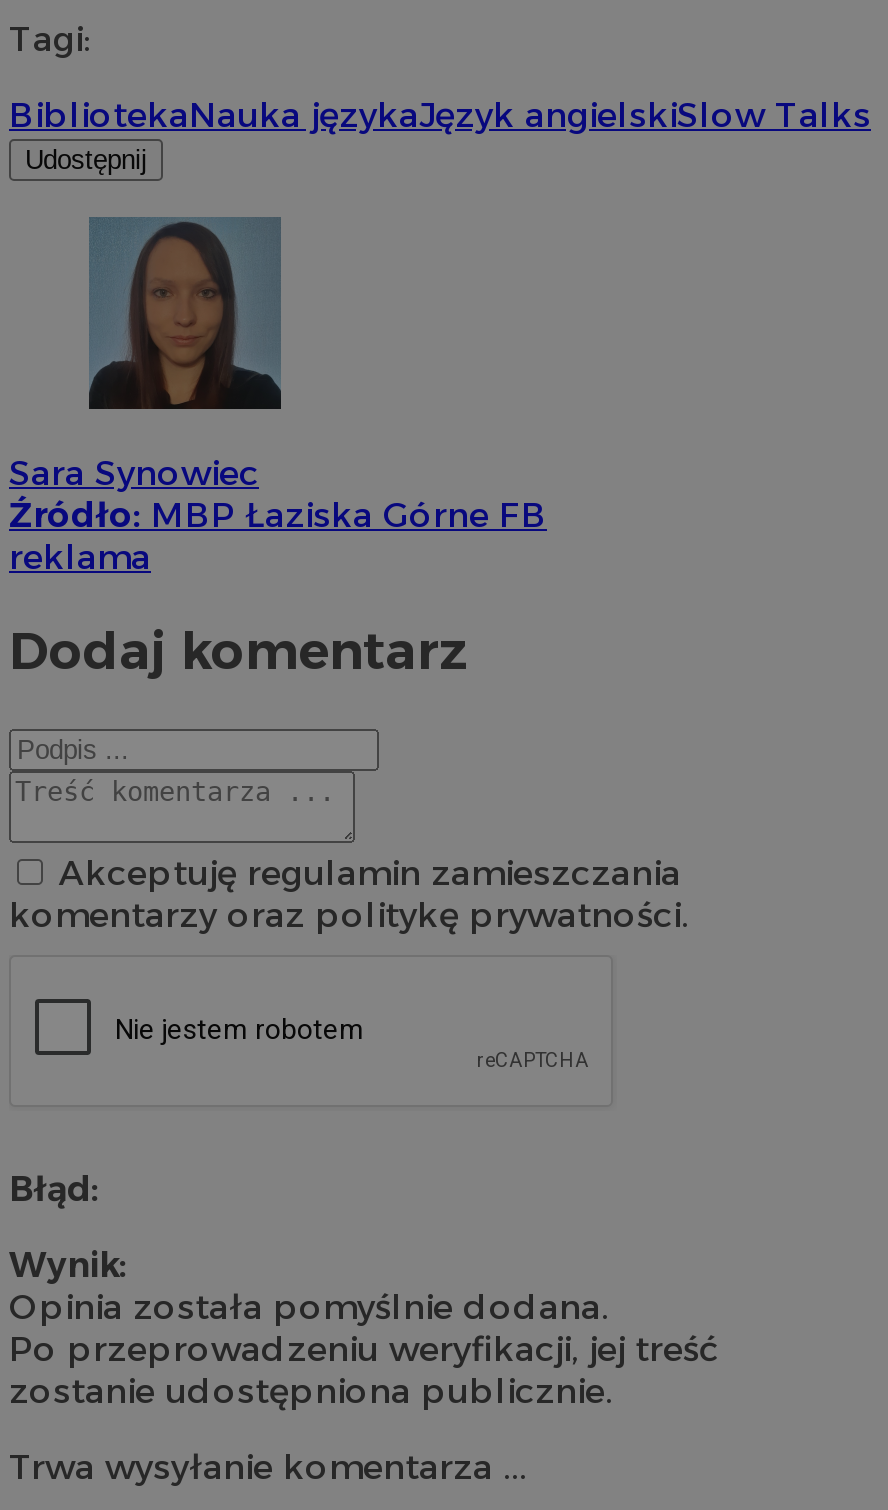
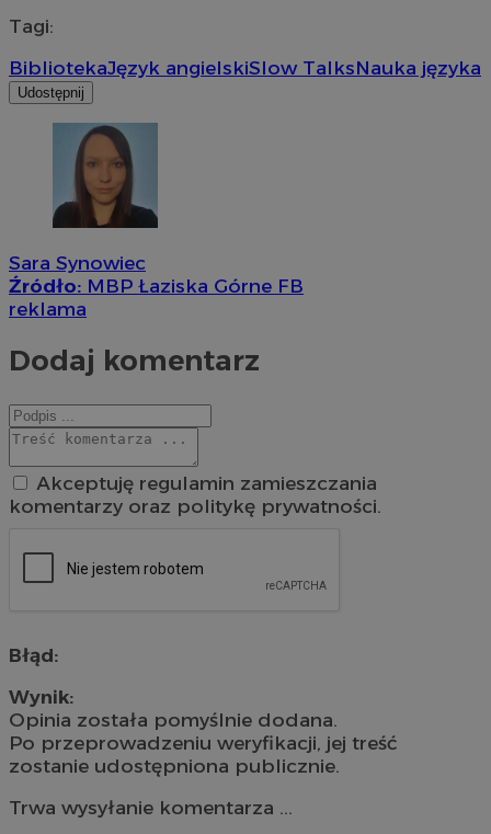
[9,94,871,136] BibliotekaNauka językaJęzyk angielskiSlow Talks -> [9,56,481,79] BibliotekaJęzyk angielskiSlow TalksNauka języka

